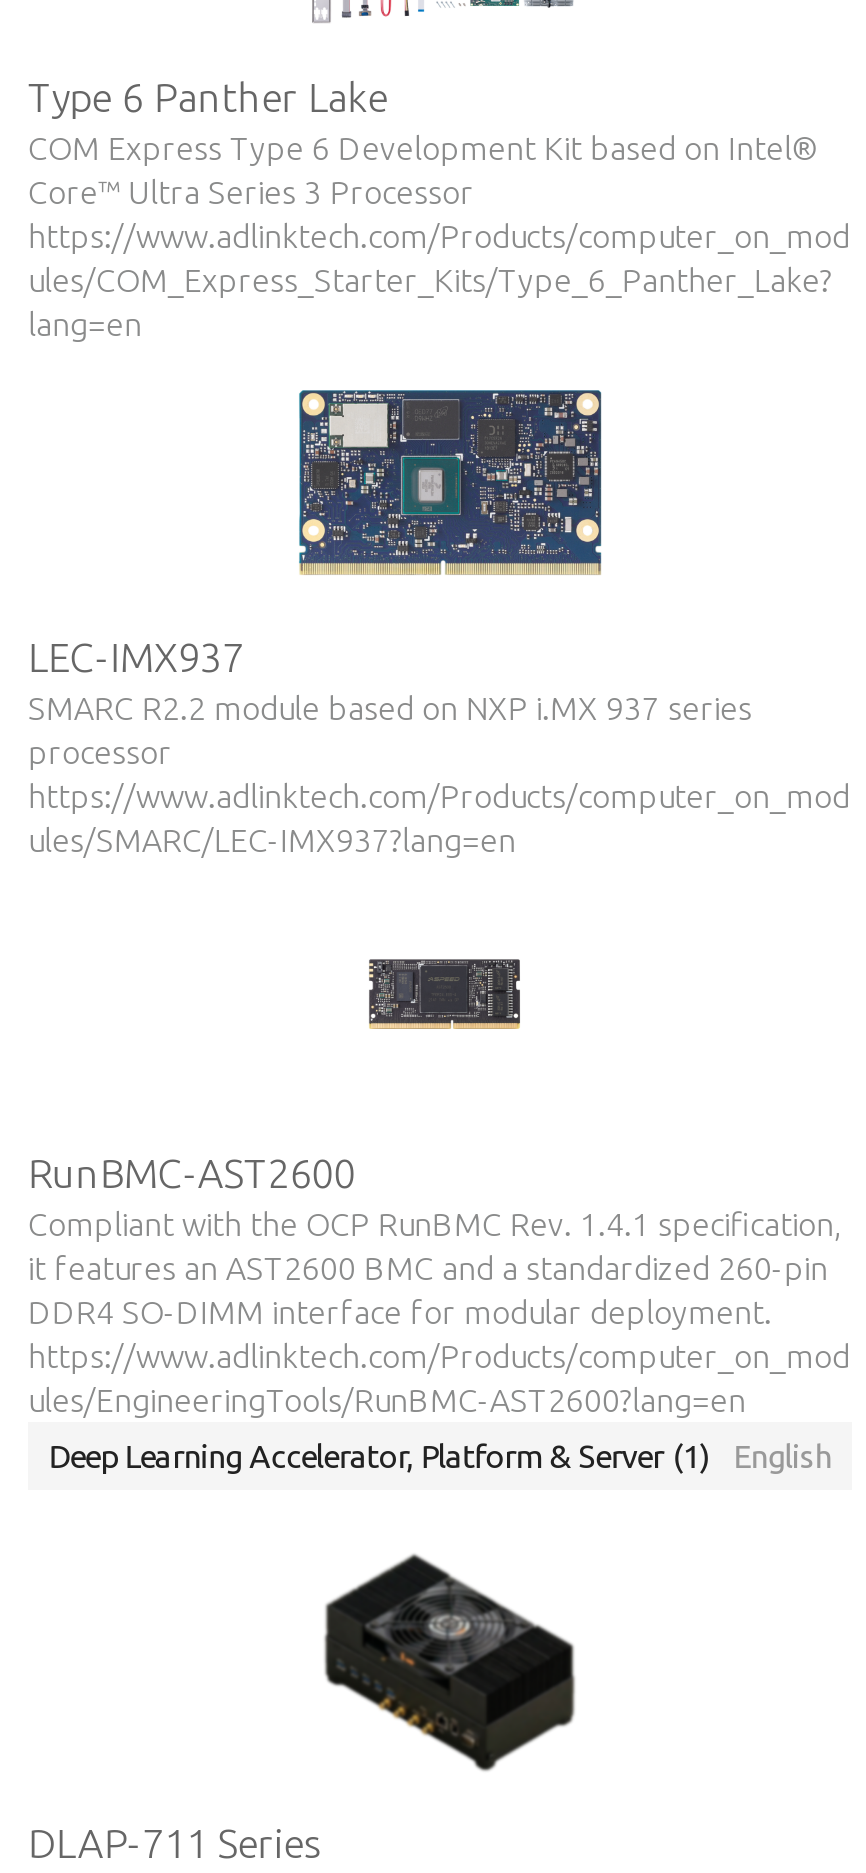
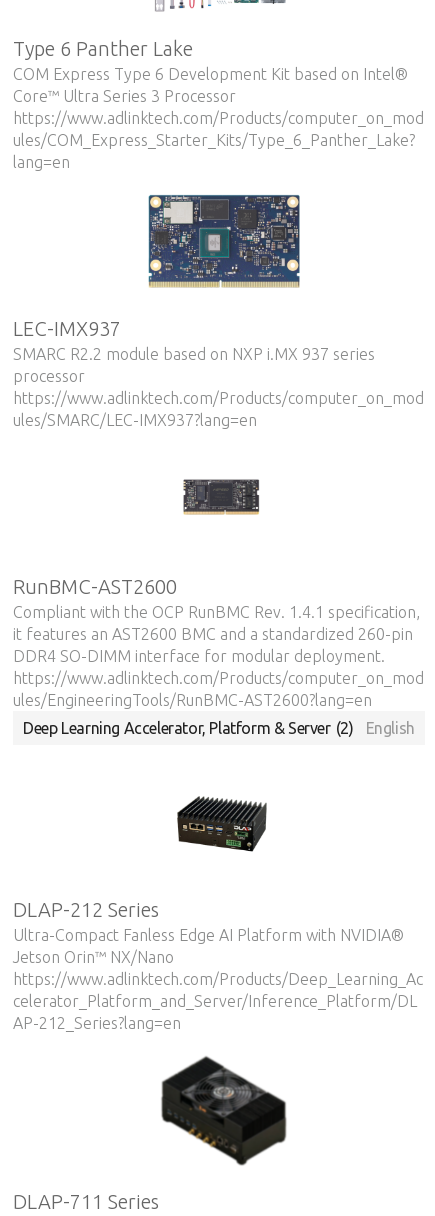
[48,1437,709,1473] Deep Learning Accelerator, Platform & Server (1) -> [23,719,353,737] Deep Learning Accelerator, Platform & Server (2)
none -> [13,898,423,1032] DLAP-212 Series | Ultra-Compact Fanless Edge AI Platform with NVIDIA® | Jetson Orin™ NX/Nano | https://www.adlinktech.com/Products/Deep_Learning_Ac | celerator_Platform_and_Server/Inference_Platform/DL | AP-212_Series?lang=en
none -> [176,777,268,852] [image]

